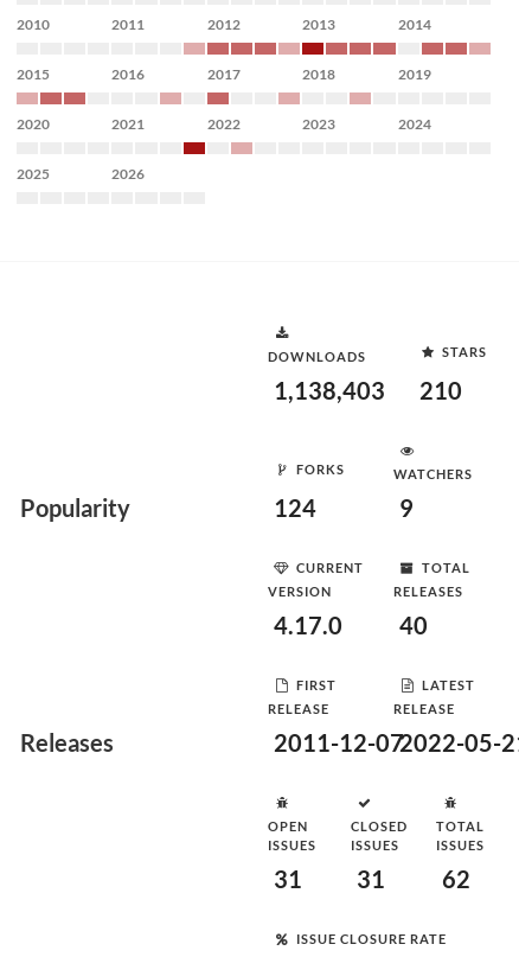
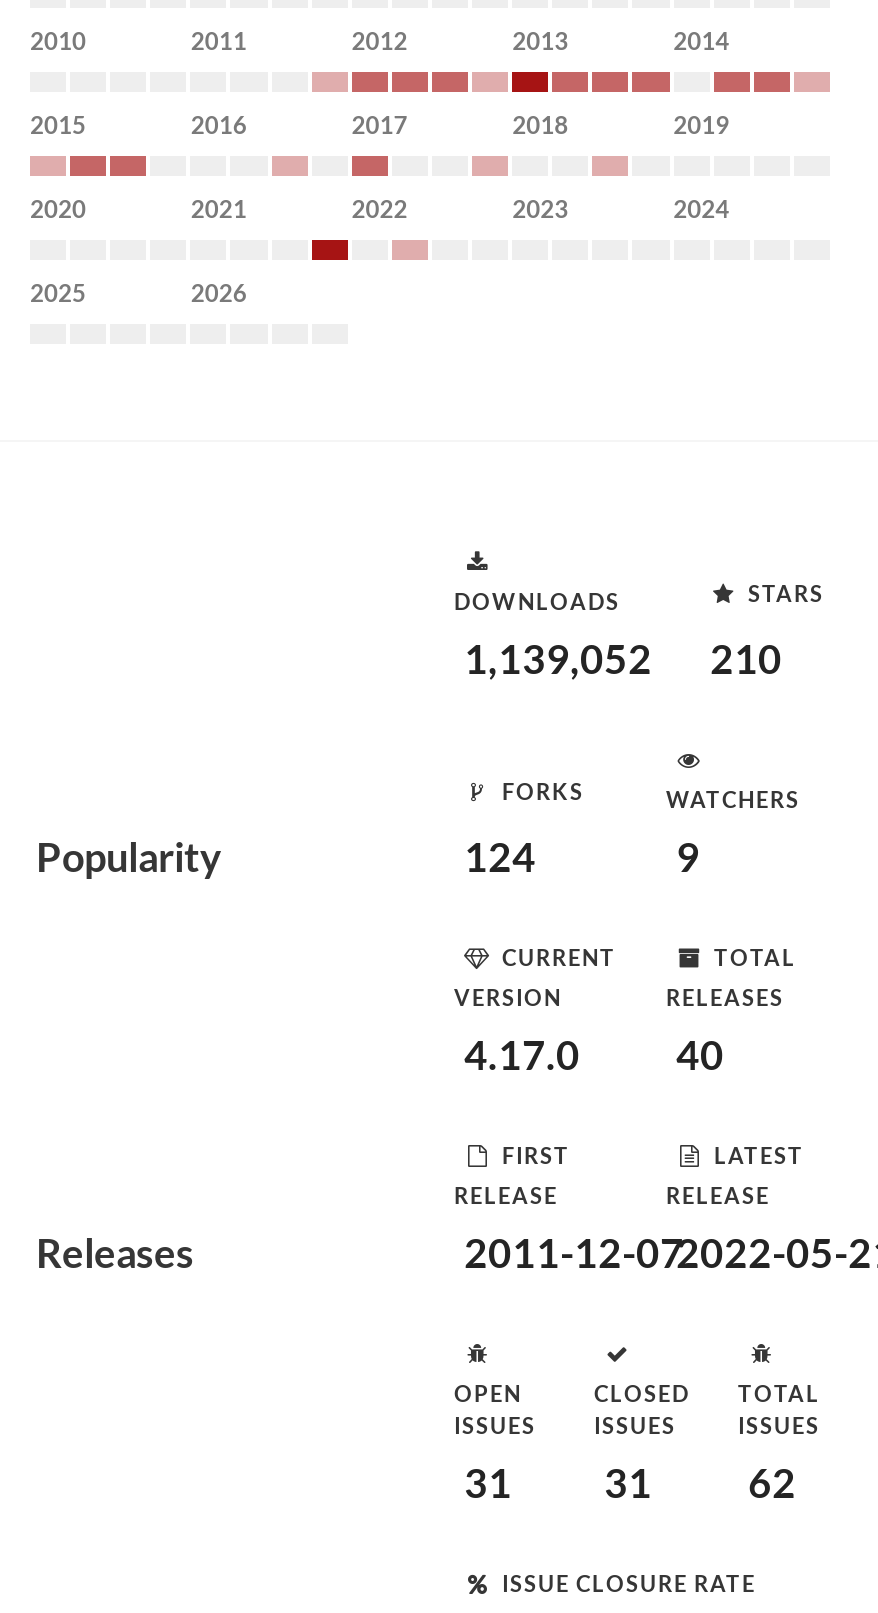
[274,376,462,404] 1,138,403 210 -> [464,634,782,682] 1,139,052 210

